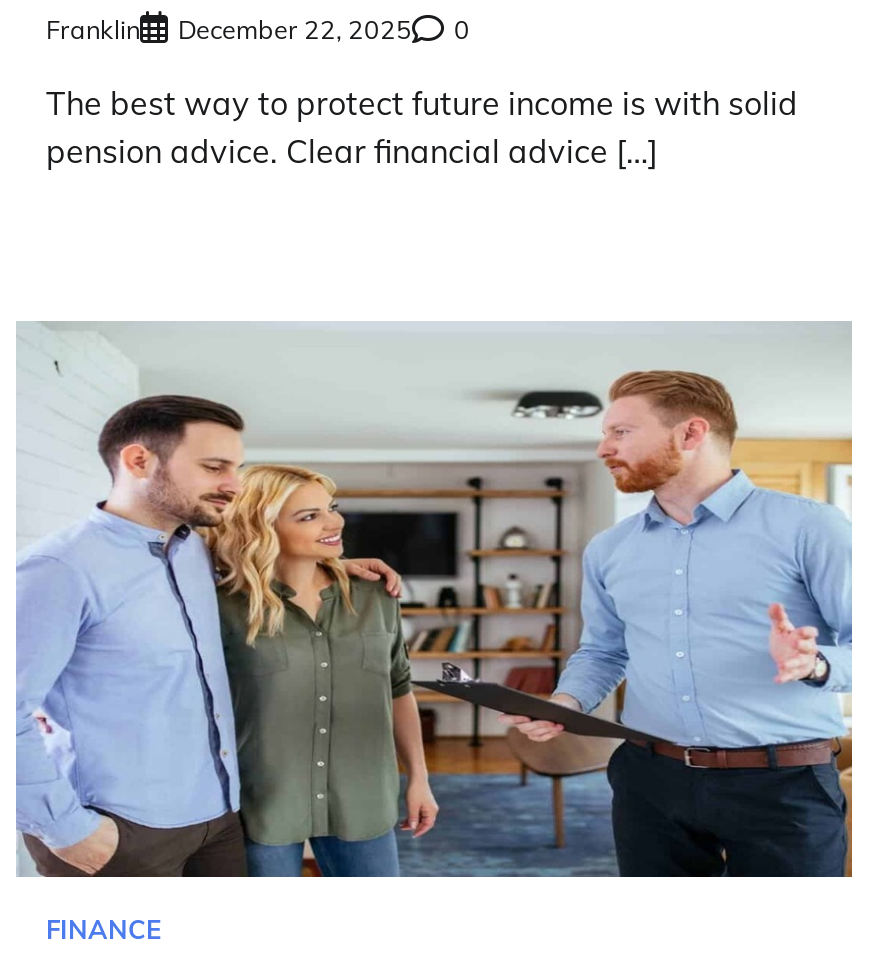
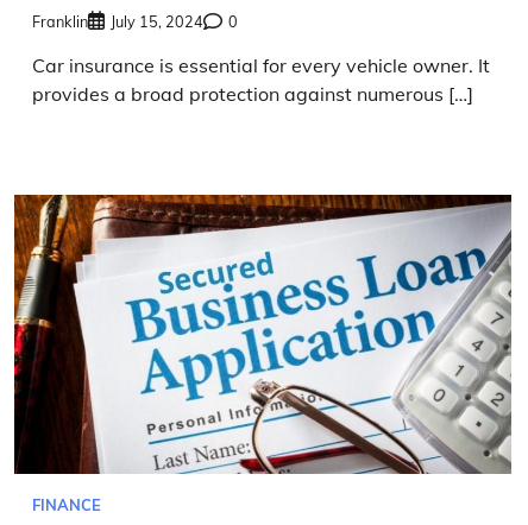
[46,13,470,45] Franklin December 22, 2025 0 -> [32,12,238,31] Franklin July 15, 2024 0
[46,83,798,171] The best way to protect future income is with solid | pension advice. Clear financial advice […] -> [32,54,490,106] Car insurance is essential for every vehicle owner. It | provides a broad protection against numerous […]
[16,320,852,878] [image] -> [13,194,513,475] [image]

